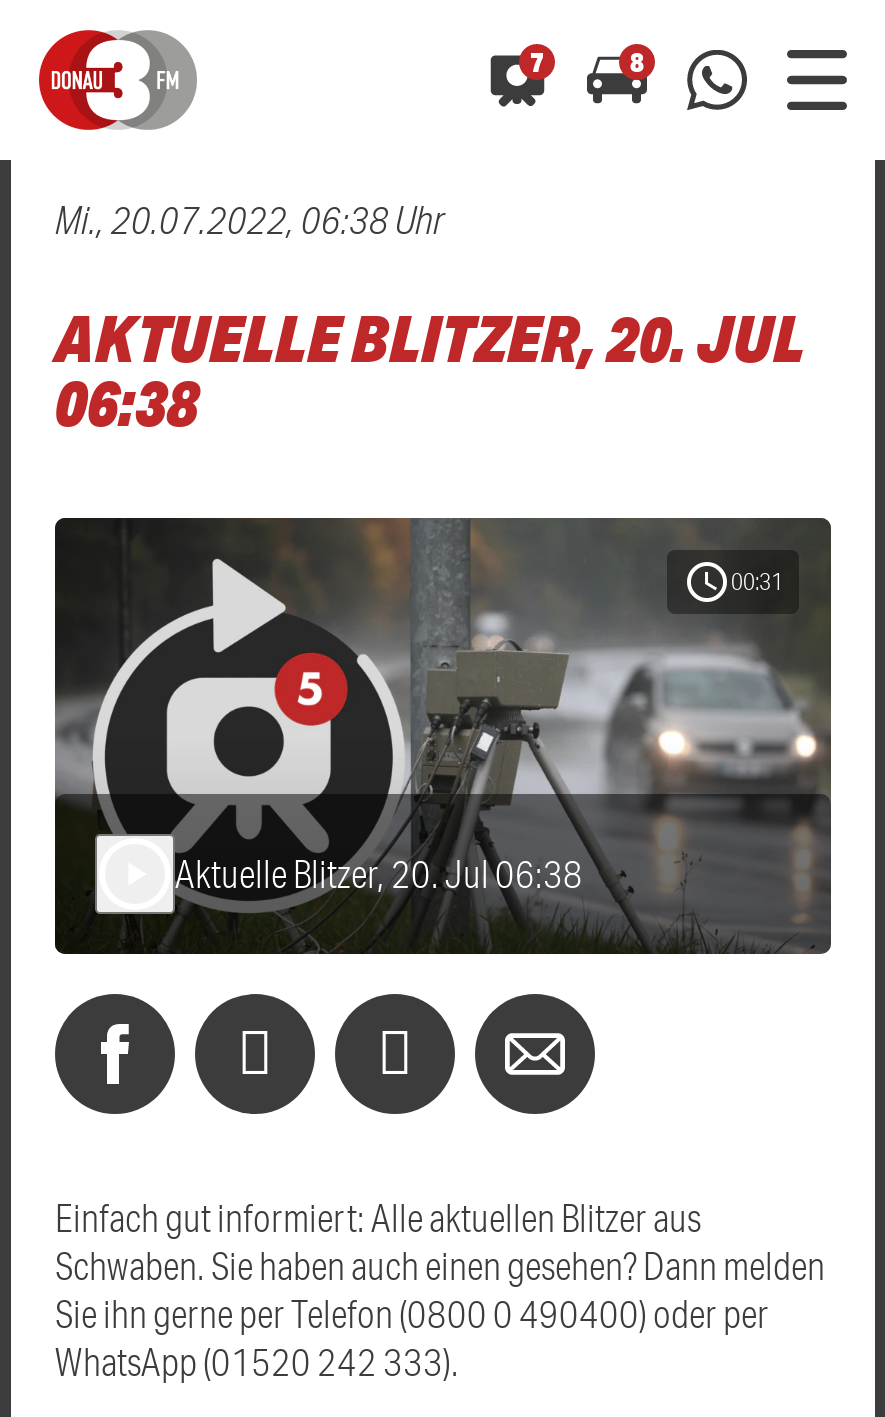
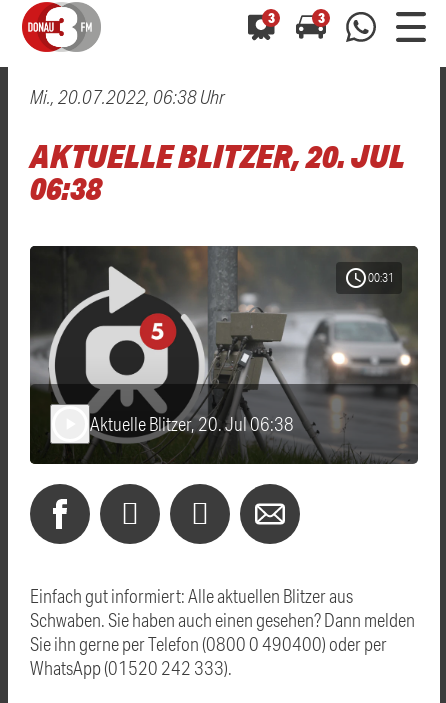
[530,44,544,80] 7 -> [267,9,274,27] 3
[630,44,644,80] 8 -> [317,9,324,27] 3

